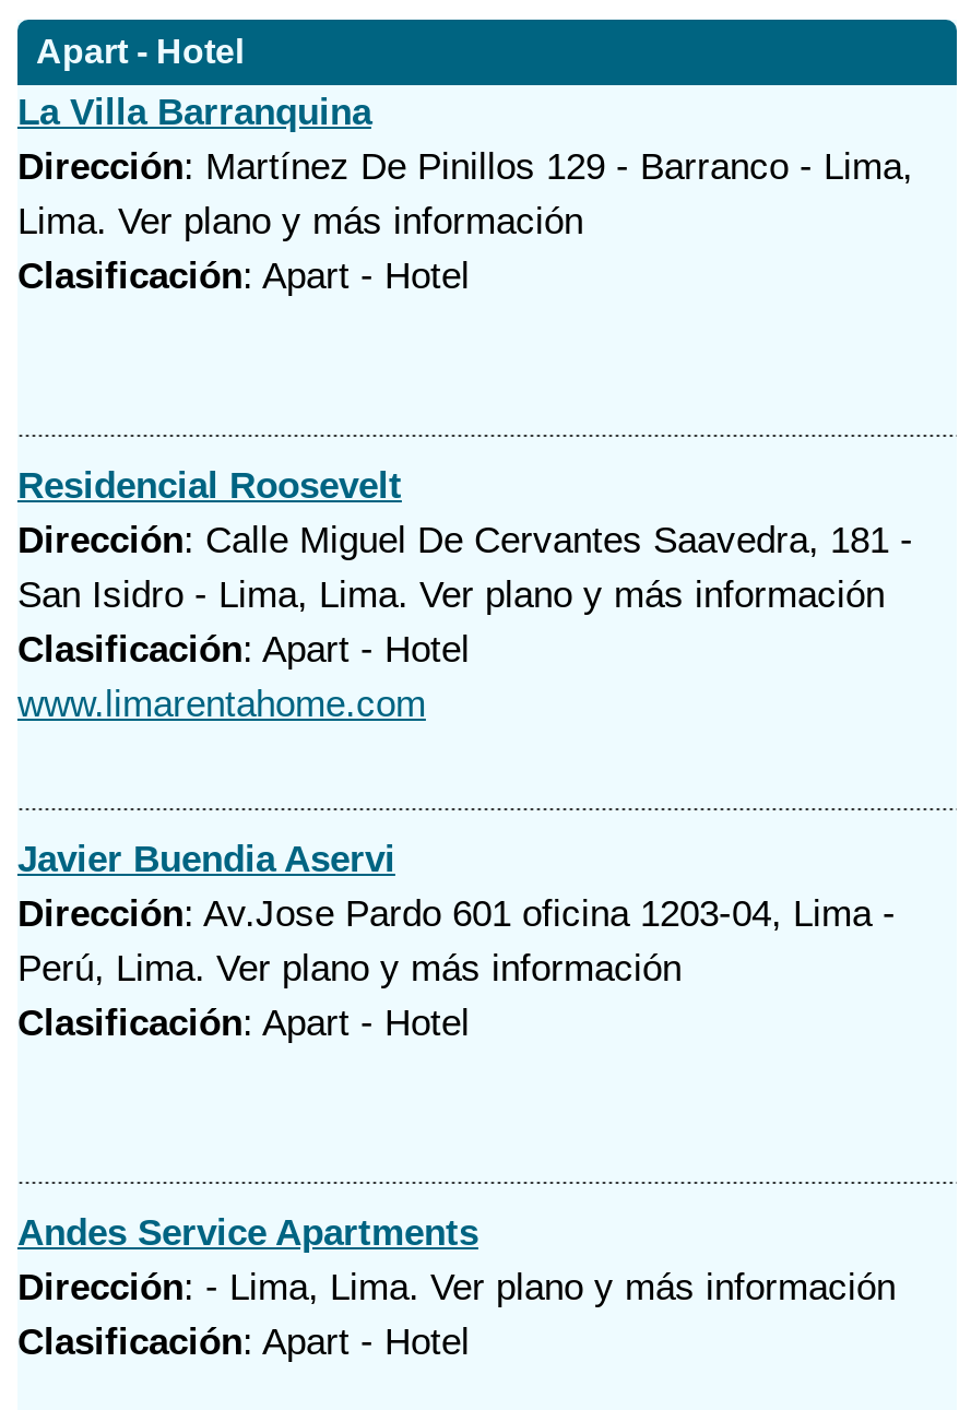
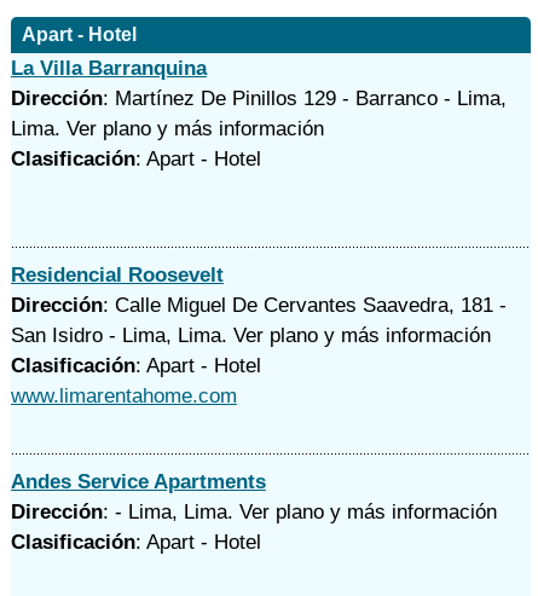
[17,839,896,1044] Javier Buendia Aservi | Dirección: Av.Jose Pardo 601 oficina 1203-04, Lima - | Perú, Lima. Ver plano y más información | Clasificación: Apart - Hotel -> none

